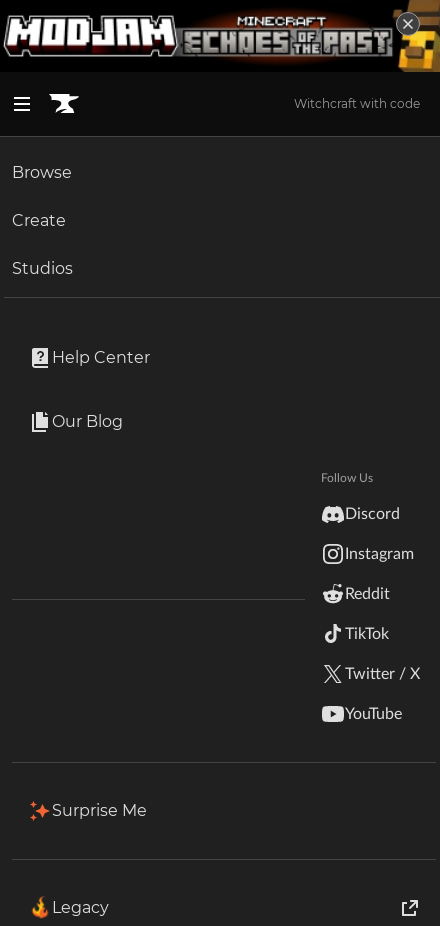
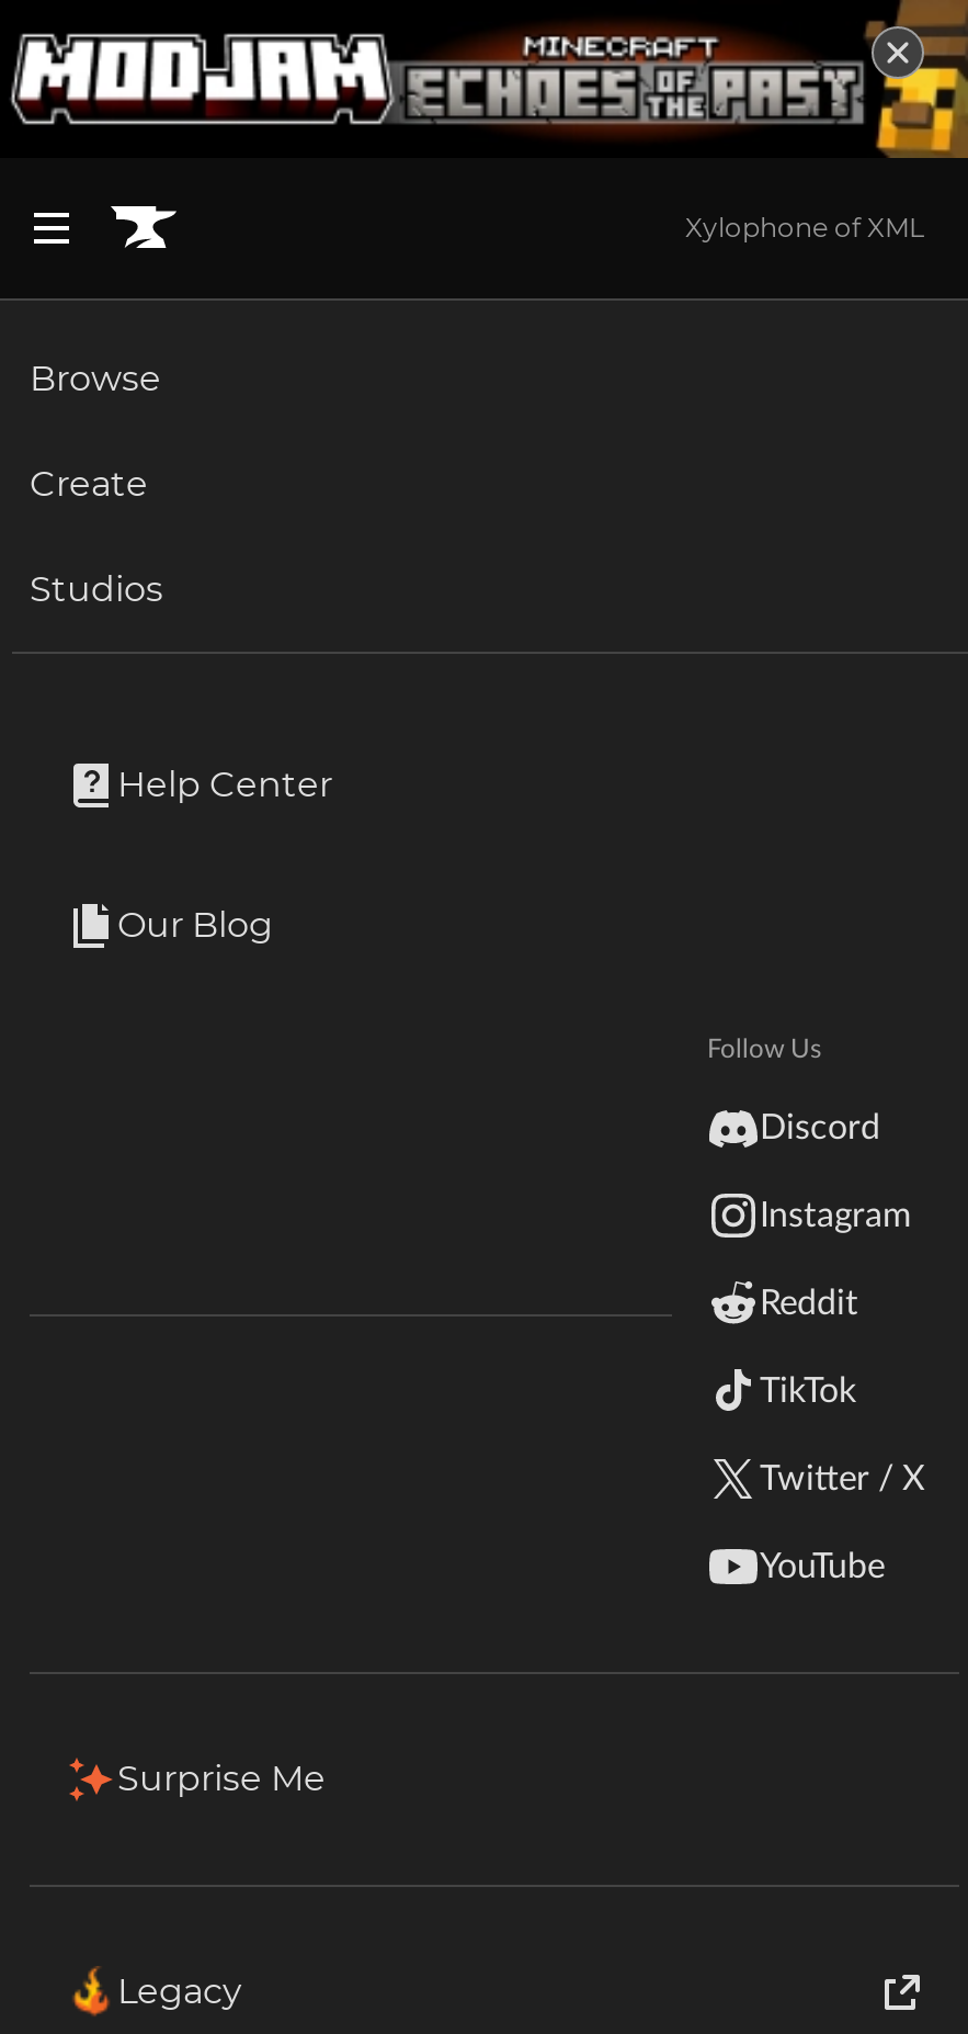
[294,96,420,111] Witchcraft with code -> [685,210,924,243] Xylophone of XML

